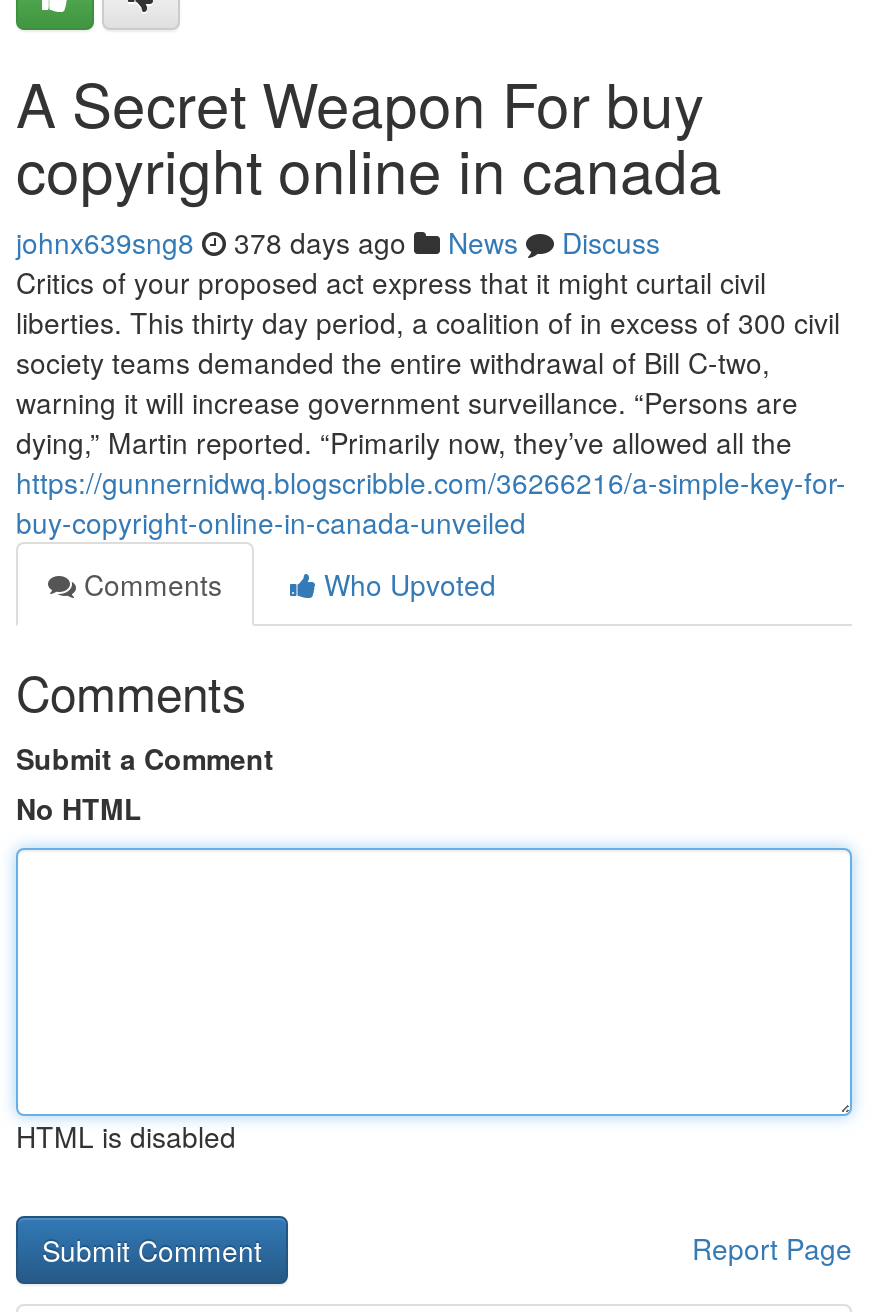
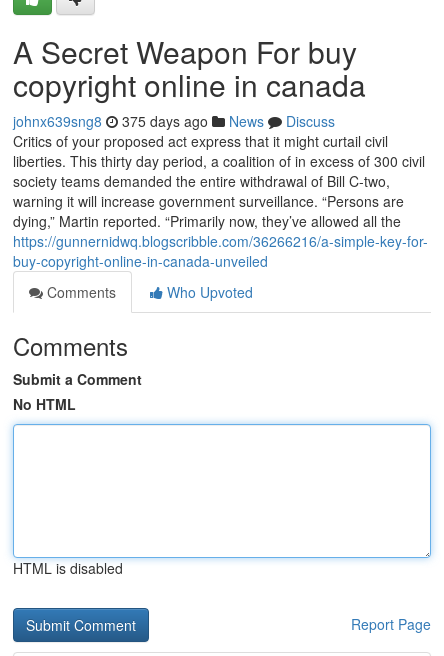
[16,222,660,262] johnx639sng8 378 days ago News Discuss -> [13,111,335,131] johnx639sng8 375 days ago News Discuss

